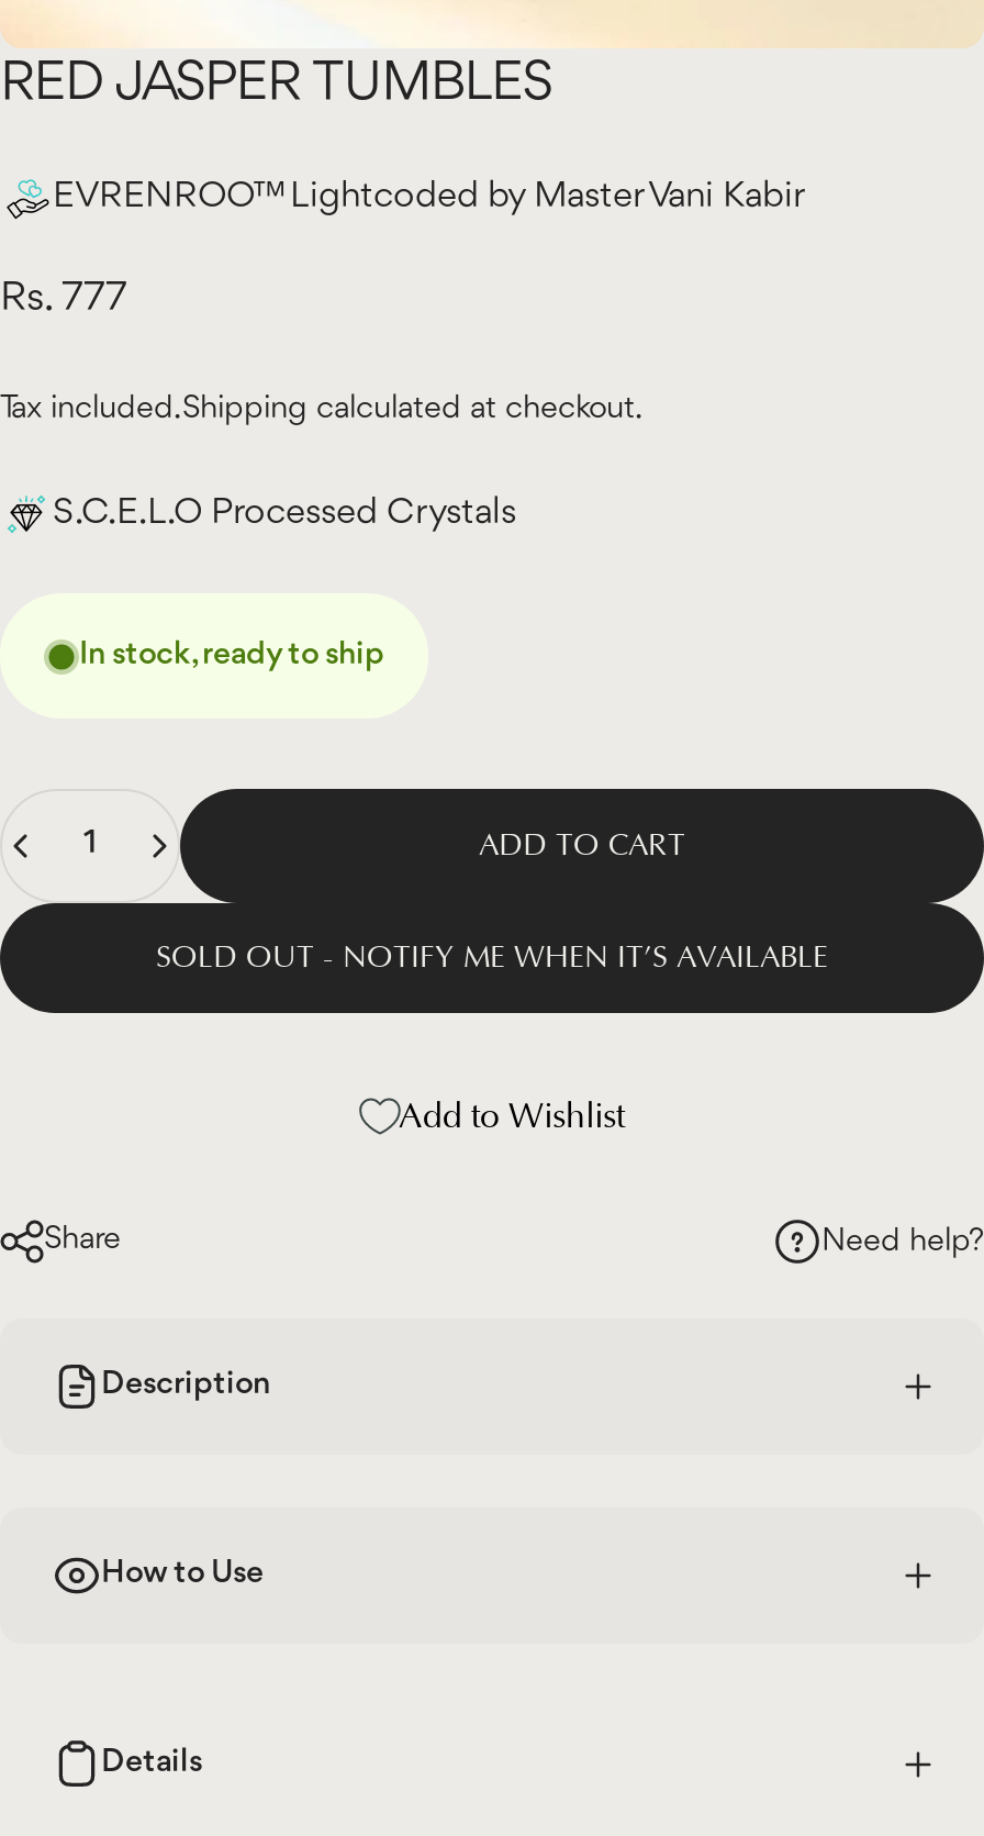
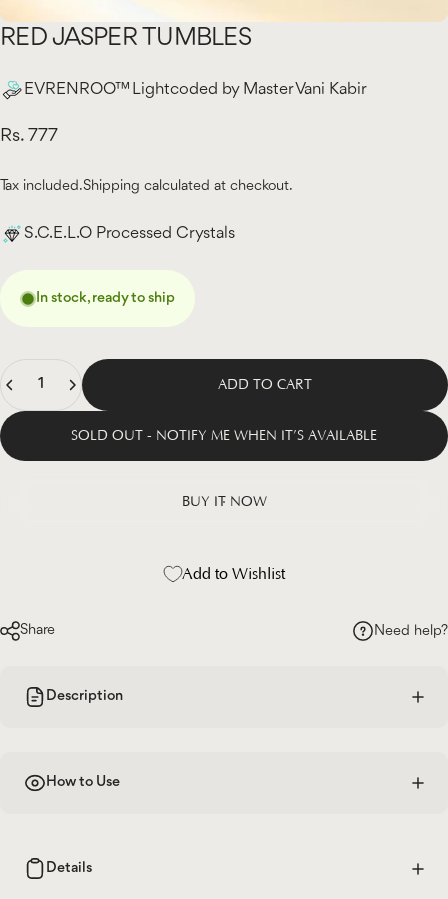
none -> [181,494,266,510] BUY IT NOW

